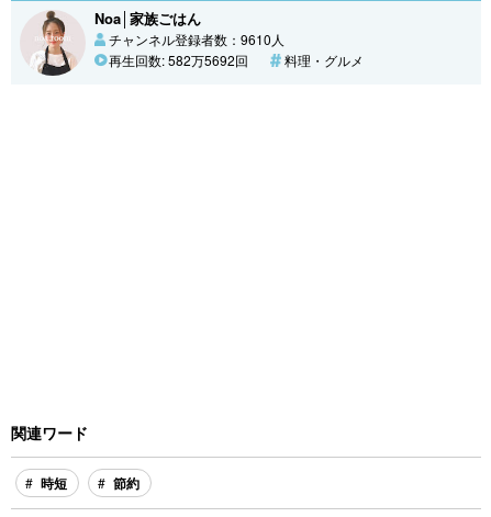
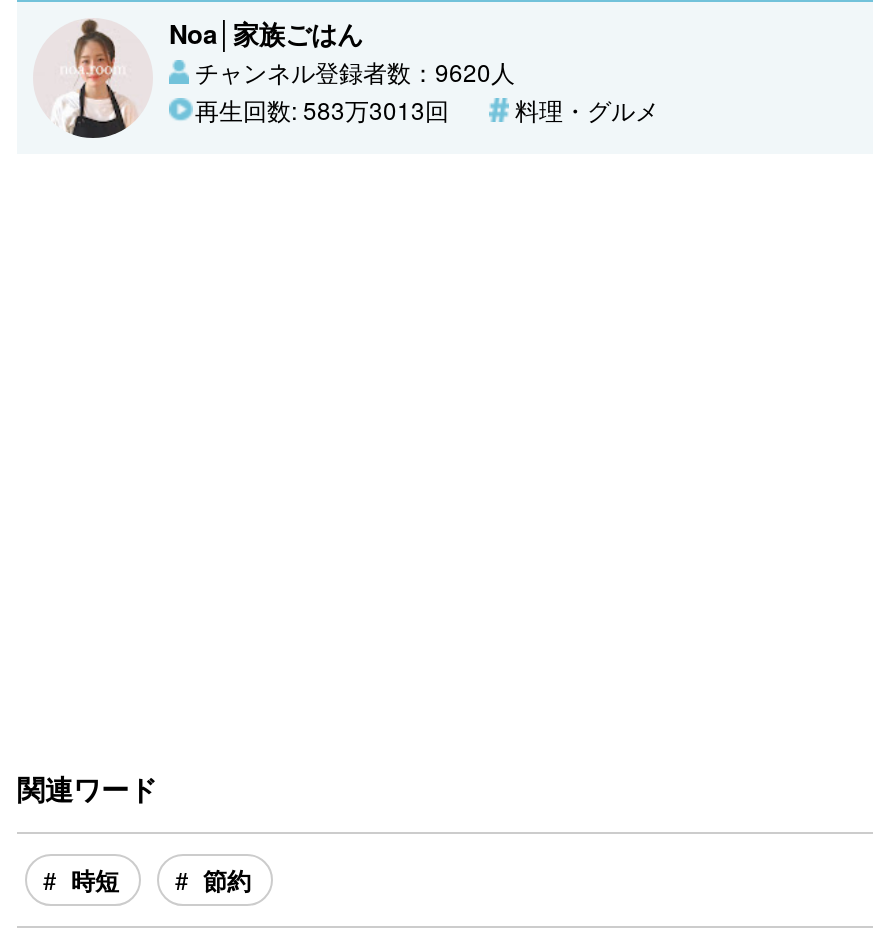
[109,29,284,48] チャンネル登録者数：9610人 -> [195,53,515,87] チャンネル登録者数：9620人
[109,50,248,69] 再生回数: 582万5692回 -> [195,91,449,125] 再生回数: 583万3013回

